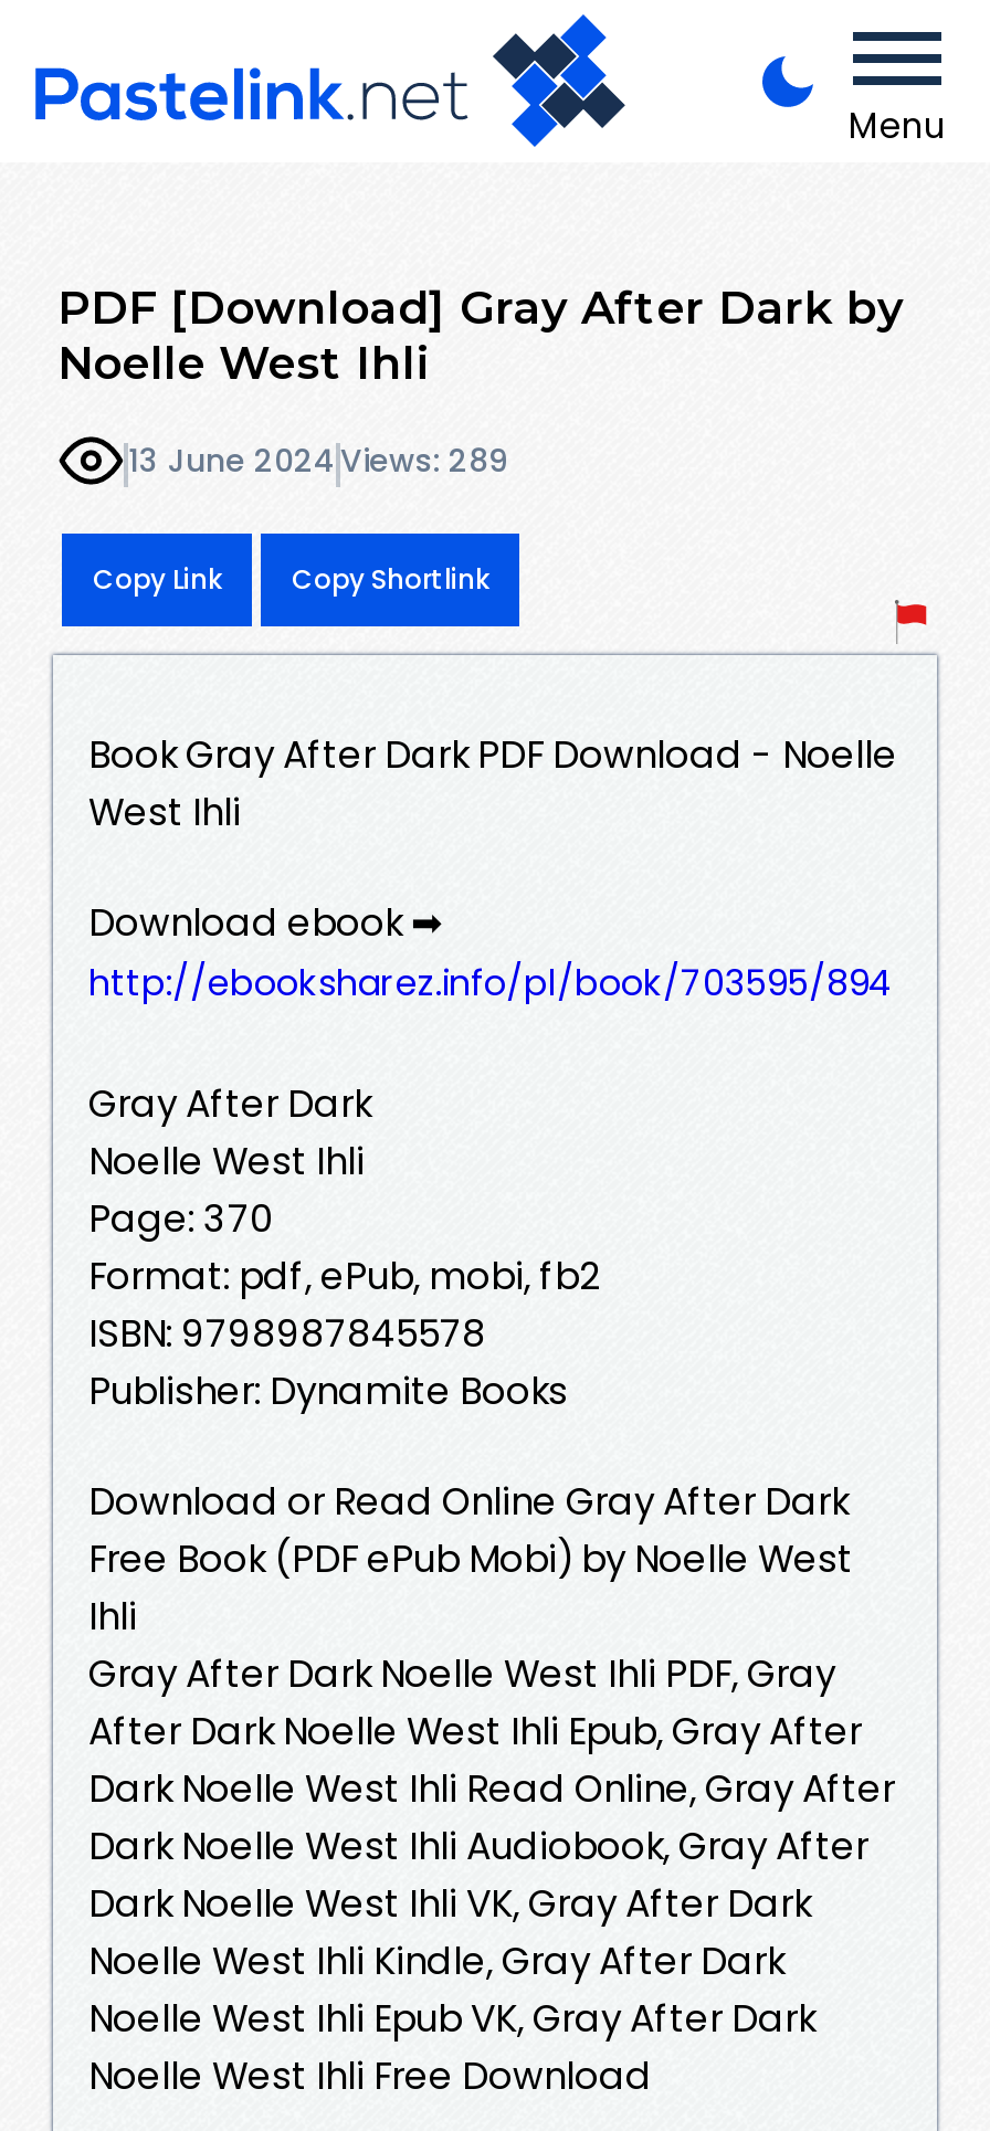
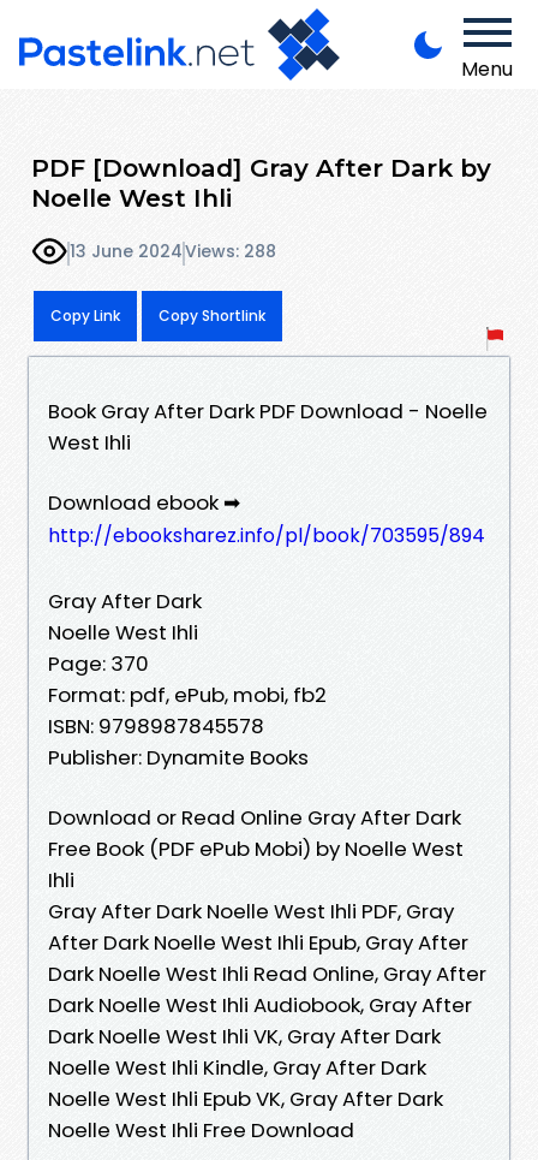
[128,439,508,484] 13 June 2024 Views: 289 -> [70,240,276,264] 13 June 2024 Views: 288

